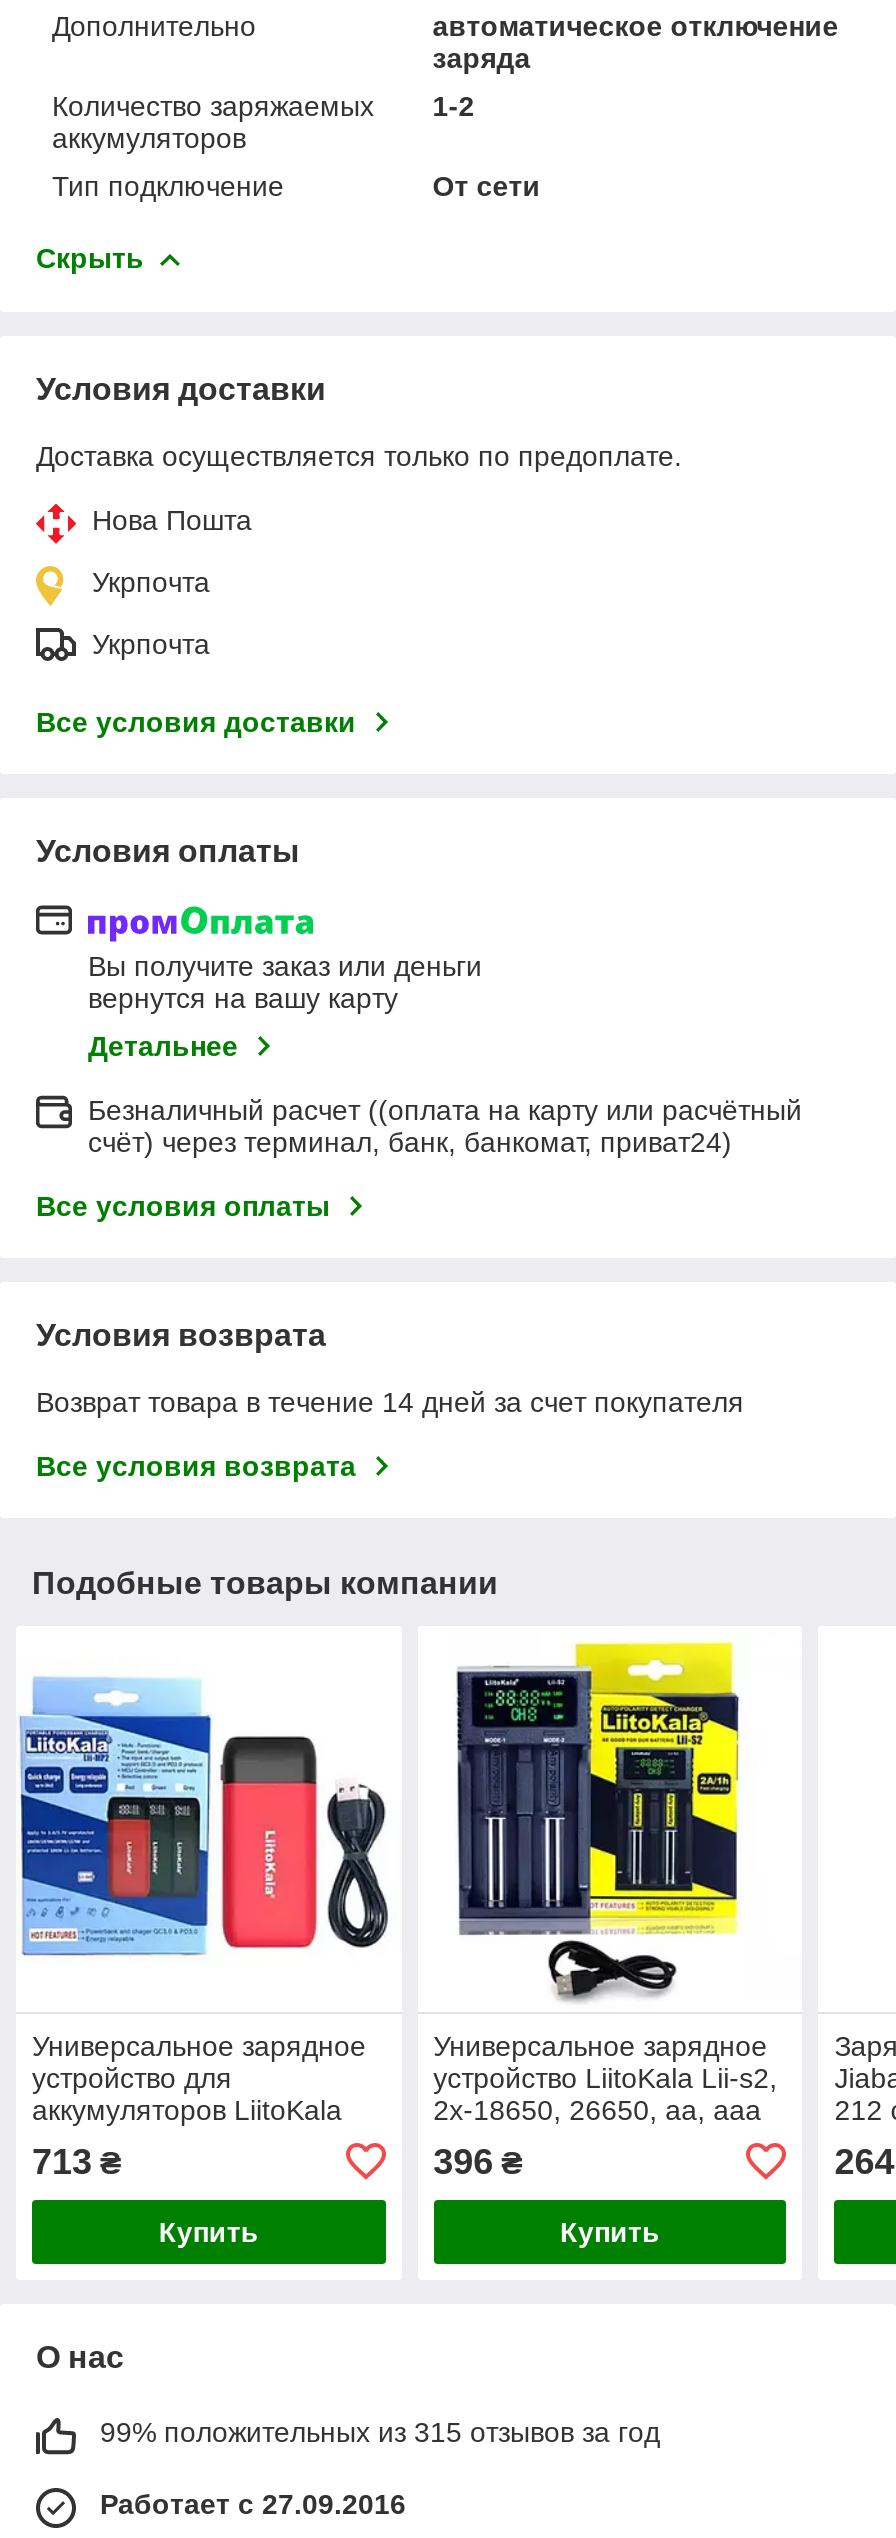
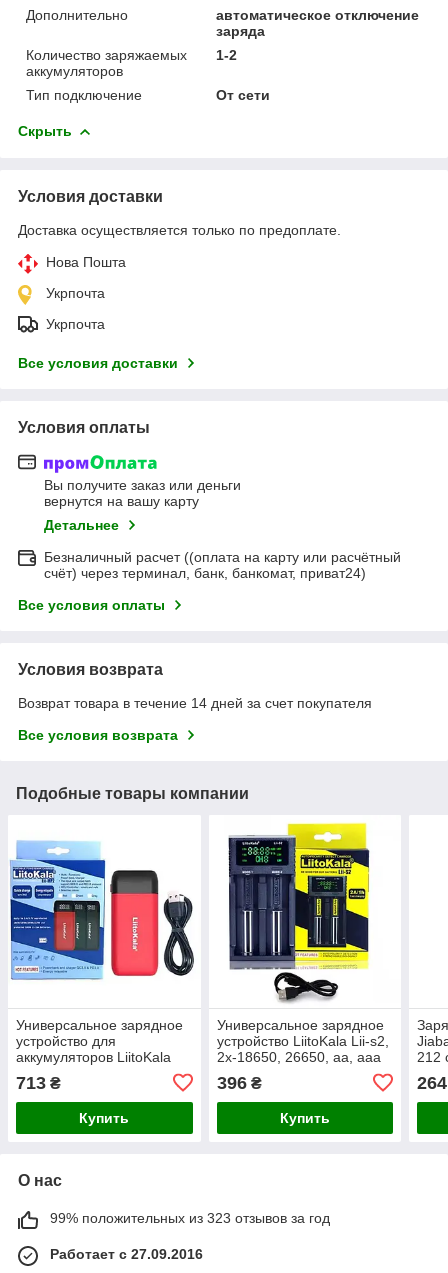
[100,2416,660,2448] 99% положительных из 315 отзывов за год -> [50,1210,330,1226] 99% положительных из 323 отзывов за год

